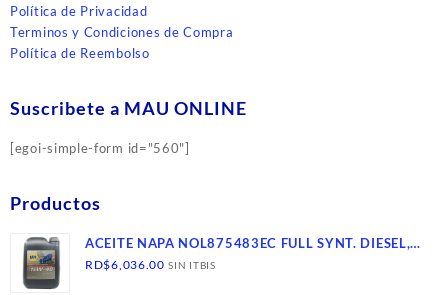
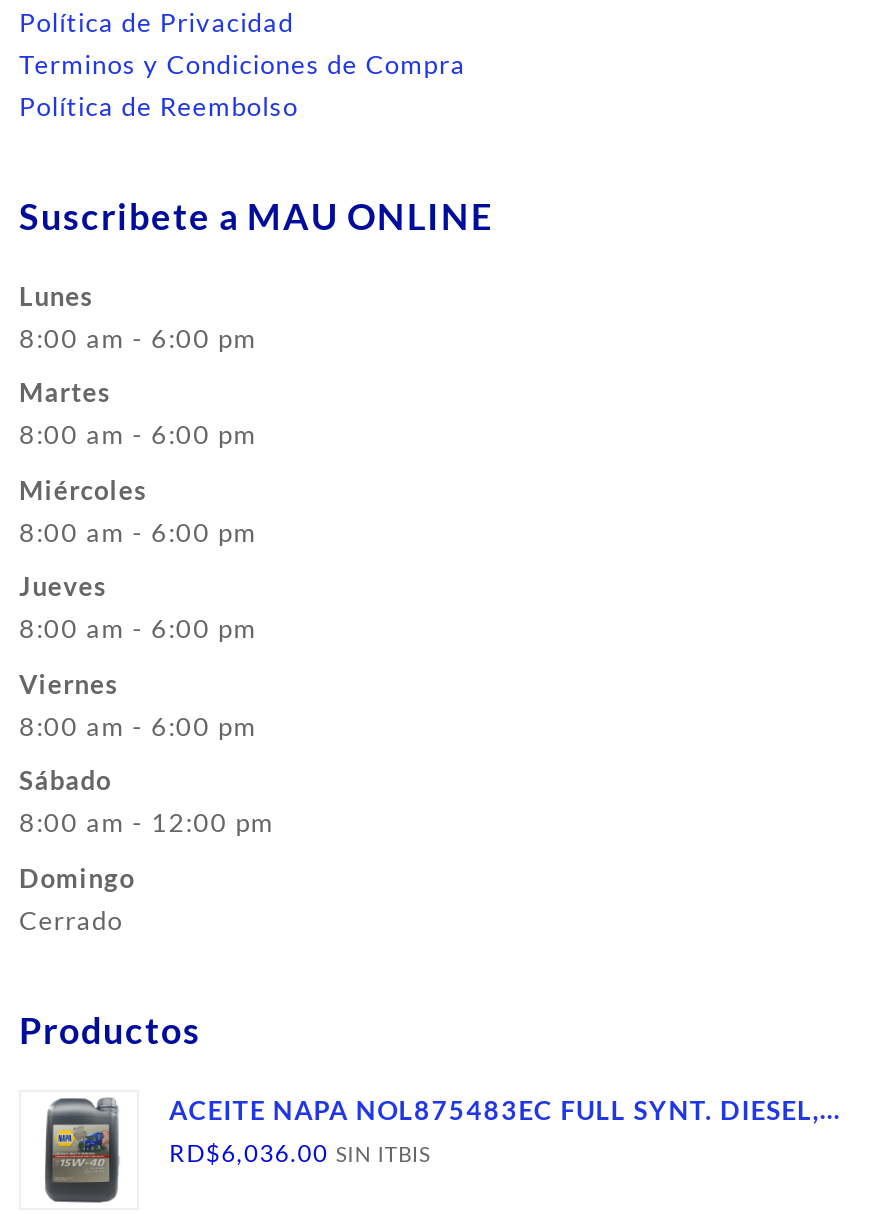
[10,140,190,156] [egoi-simple-form id="560"] -> [19,279,274,935] Lunes | 8:00 am - 6:00 pm | Martes | 8:00 am - 6:00 pm | Miércoles | 8:00 am - 6:00 pm | Jueves | 8:00 am - 6:00 pm | Viernes | 8:00 am - 6:00 pm | Sábado | 8:00 am - 12:00 pm | Domingo | Cerrado

